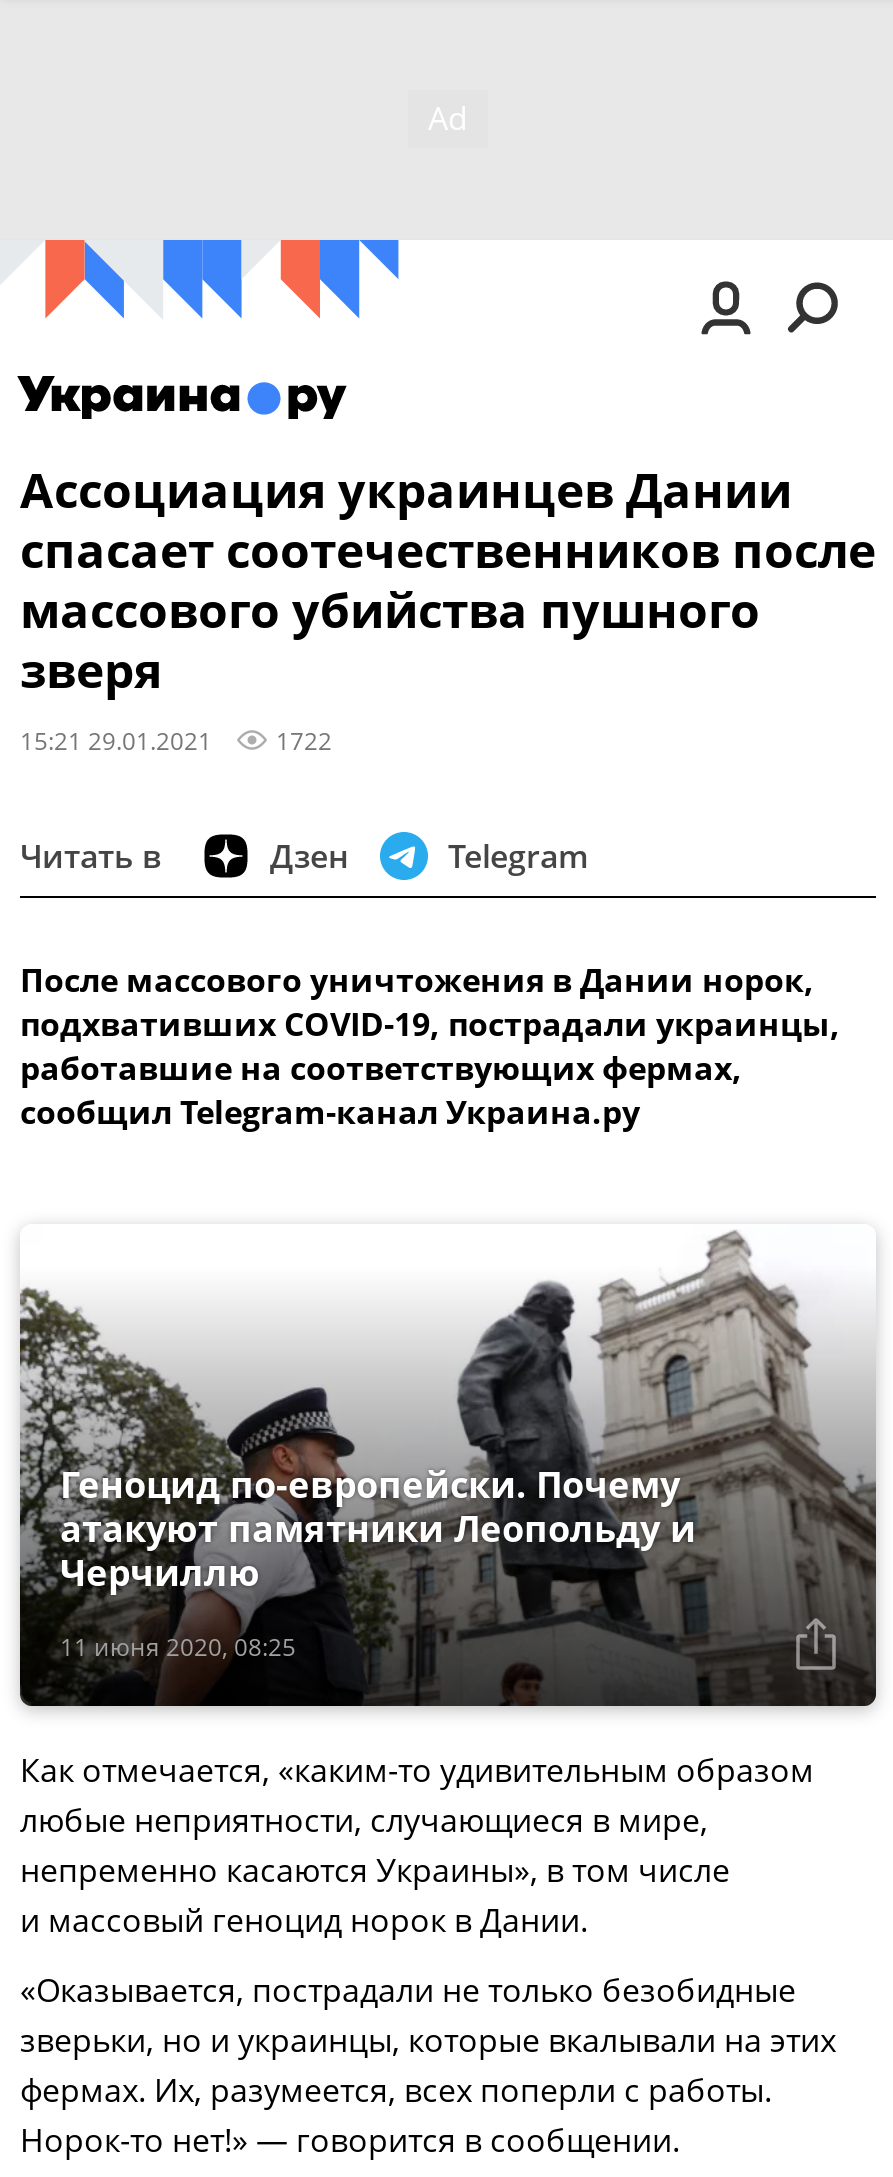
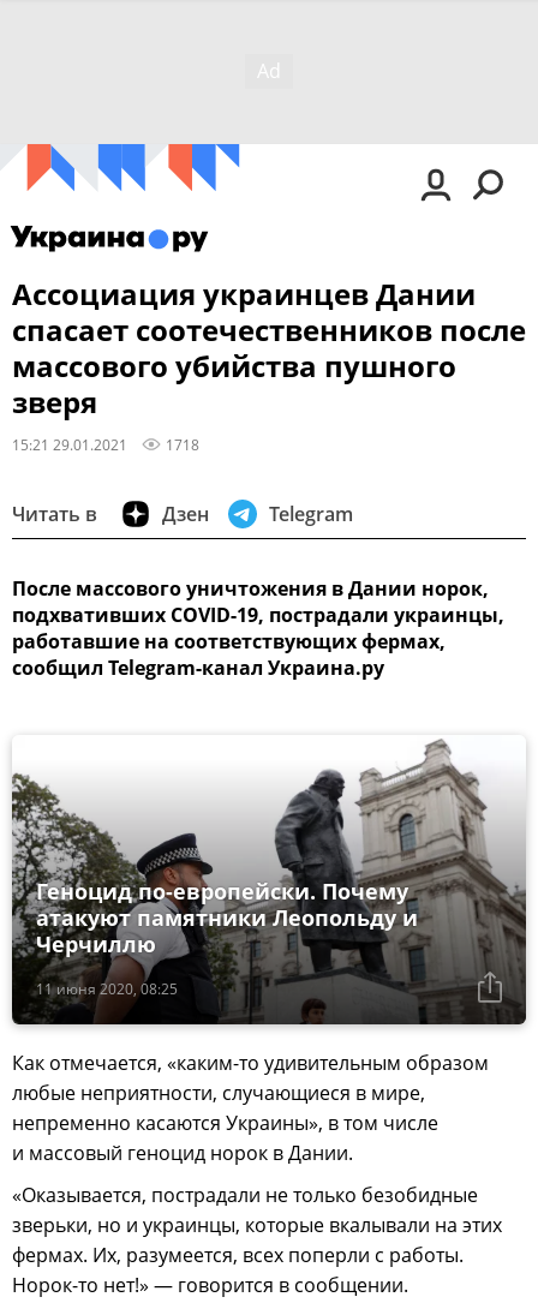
[20,724,332,756] 15:21 29.01.2021 1722 -> [12,435,199,454] 15:21 29.01.2021 1718

